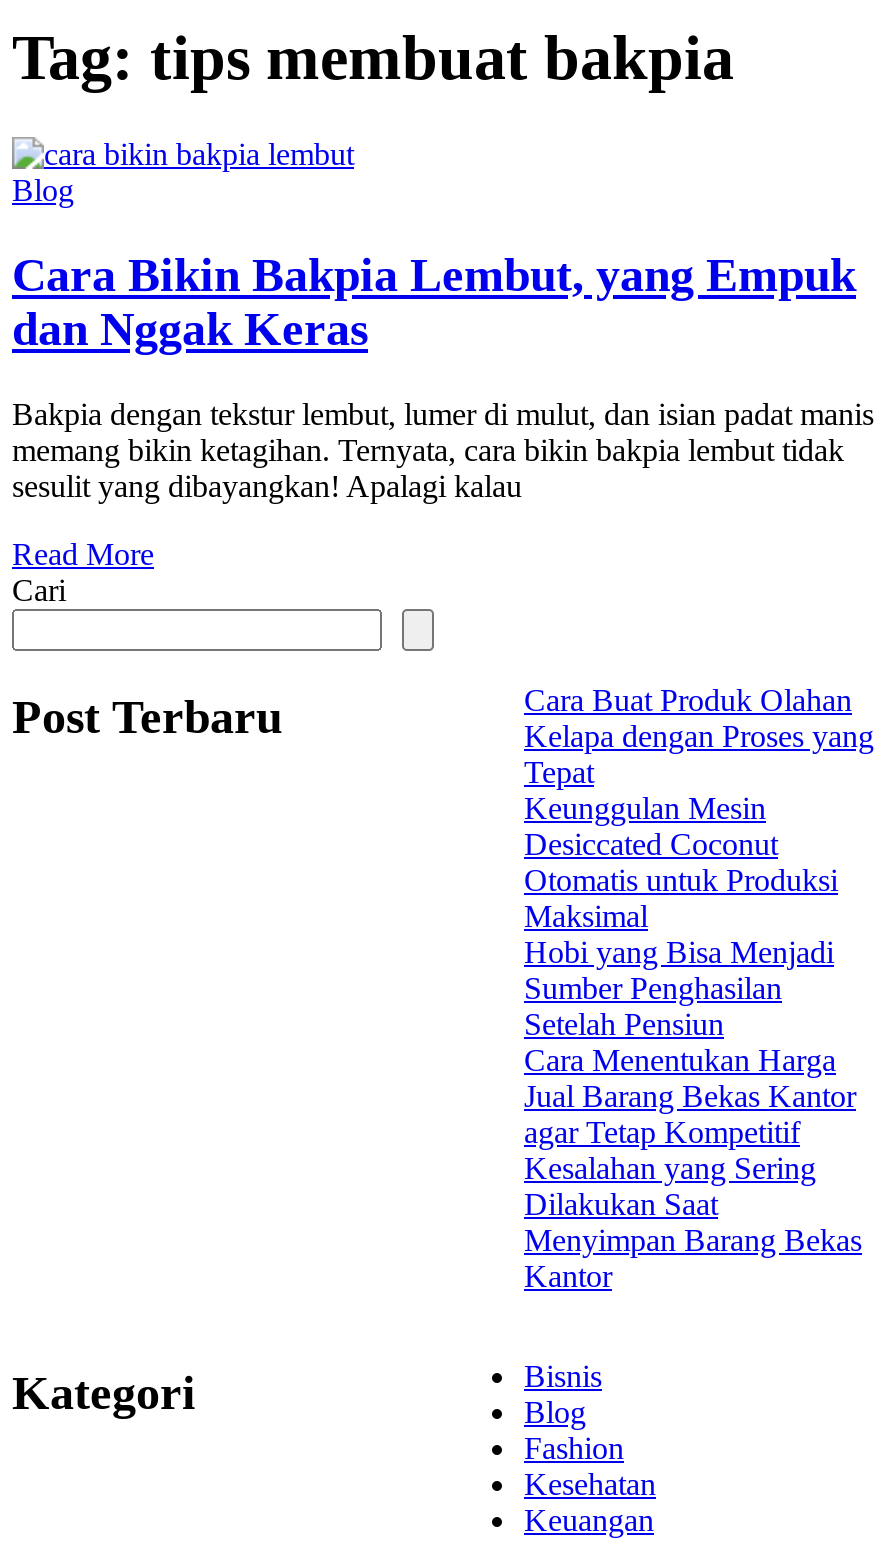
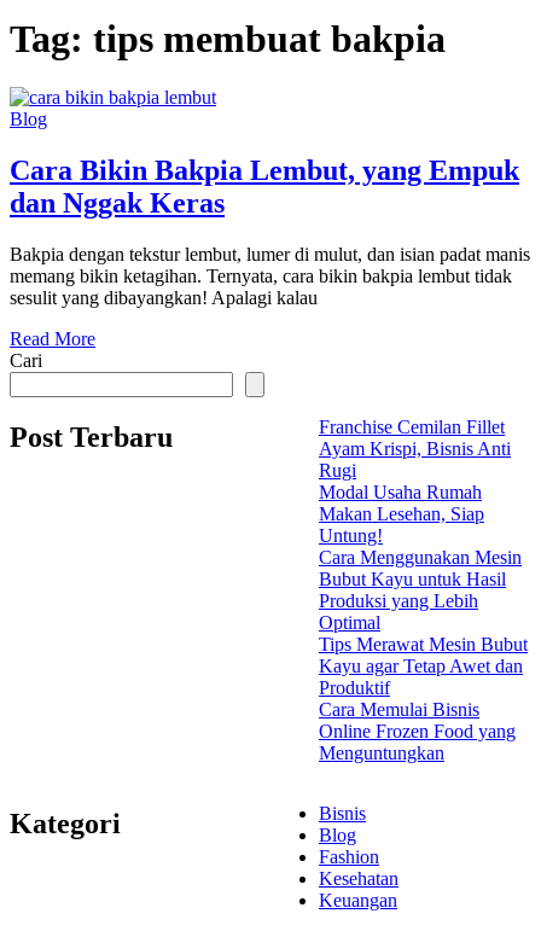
[524,683,874,1293] Cara Buat Produk Olahan | Kelapa dengan Proses yang | Tepat | Keunggulan Mesin | Desiccated Coconut | Otomatis untuk Produksi | Maksimal | Hobi yang Bisa Menjadi | Sumber Penghasilan | Setelah Pensiun | Cara Menentukan Harga | Jual Barang Bekas Kantor | agar Tetap Kompetitif | Kesalahan yang Sering | Dilakukan Saat | Menyimpan Barang Bekas | Kantor -> [319,417,528,763] Franchise Cemilan Fillet | Ayam Krispi, Bisnis Anti | Rugi | Modal Usaha Rumah | Makan Lesehan, Siap | Untung! | Cara Menggunakan Mesin | Bubut Kayu untuk Hasil | Produksi yang Lebih | Optimal | Tips Merawat Mesin Bubut | Kayu agar Tetap Awet dan | Produktif | Cara Memulai Bisnis | Online Frozen Food yang | Menguntungkan

